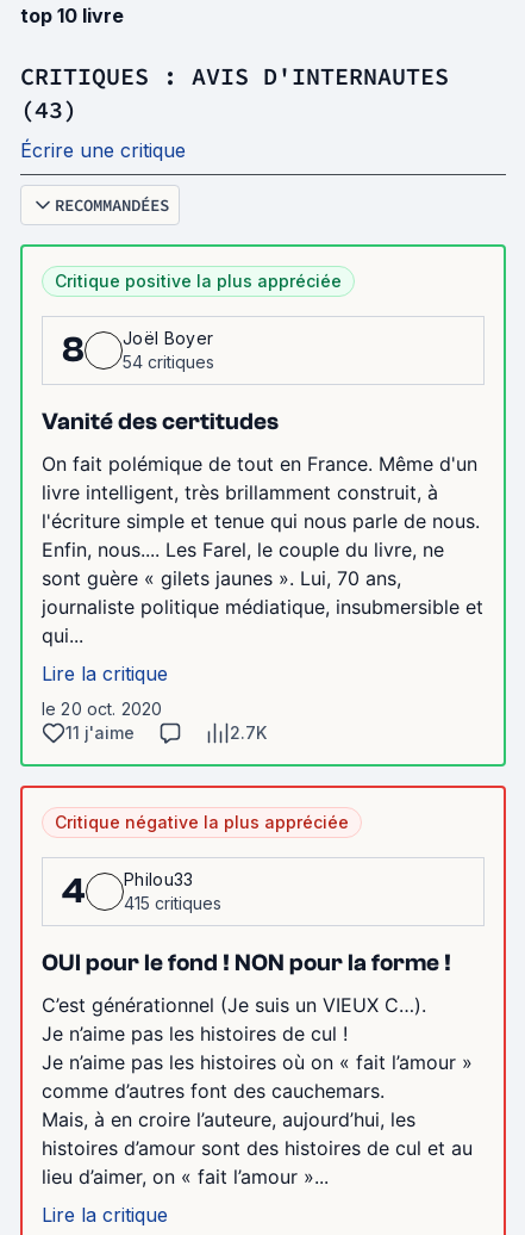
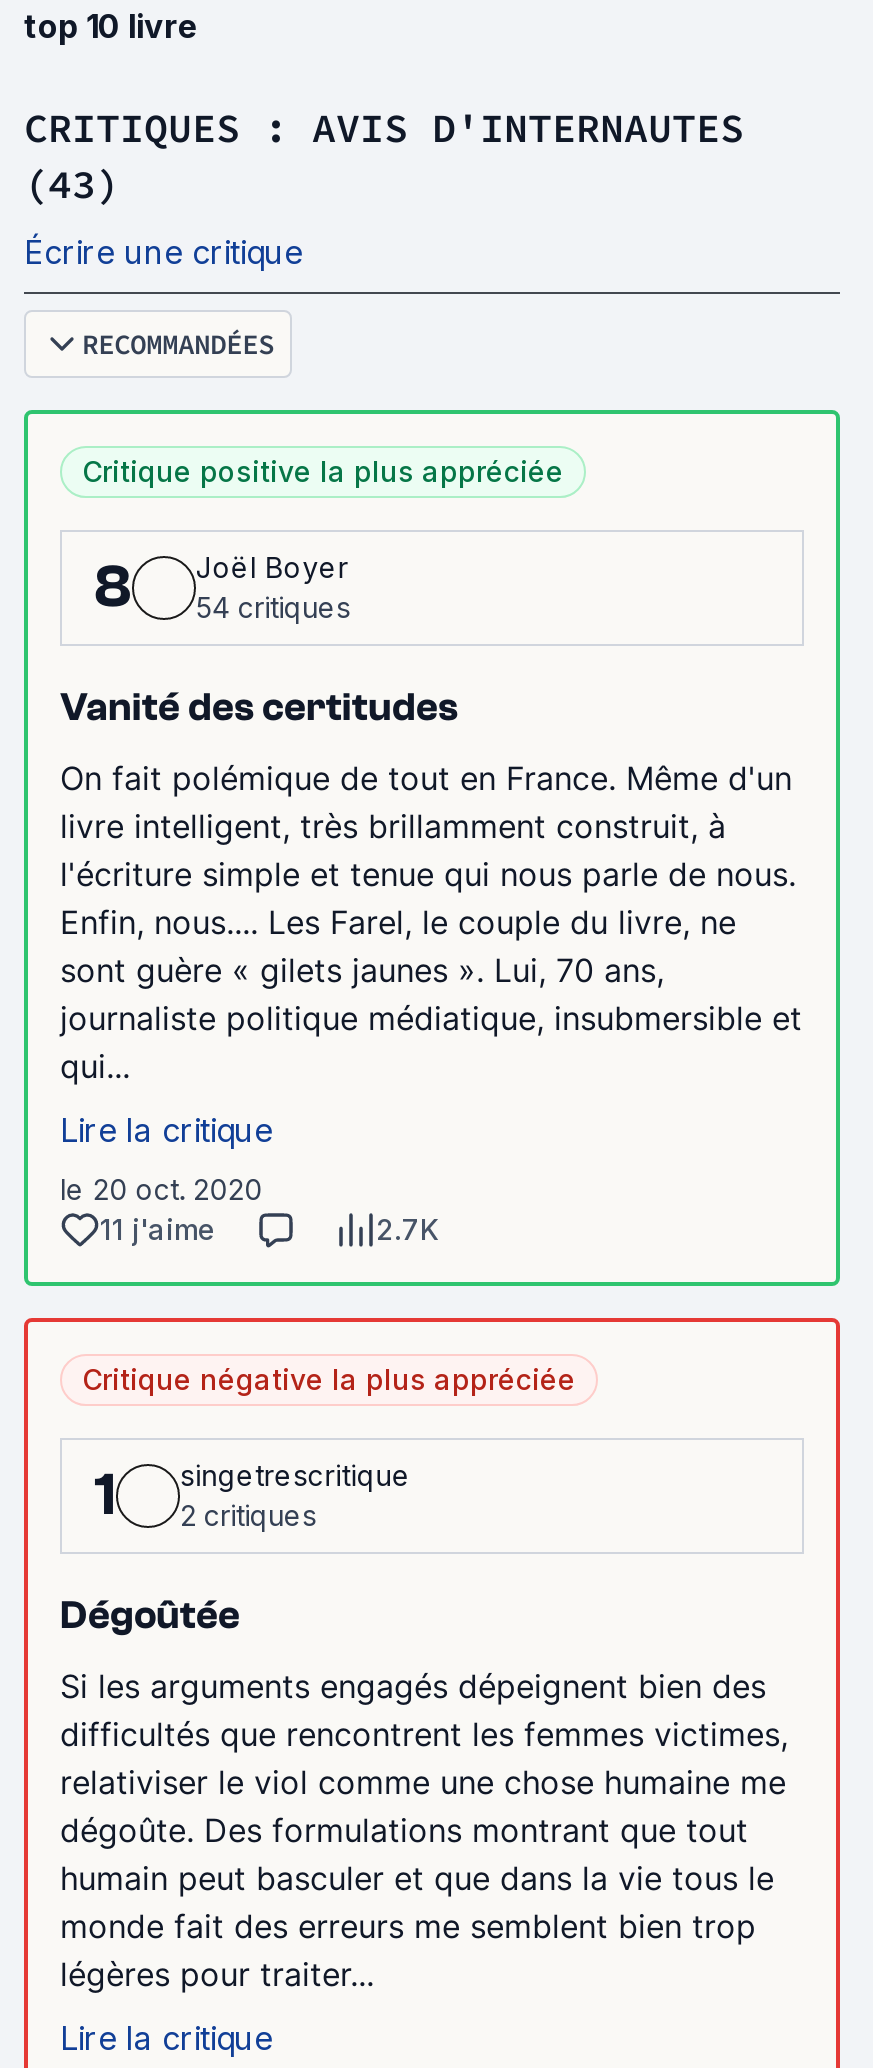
[62,869,221,913] 4 | Philou33 | 415 critiques -> [94,1458,411,1532] 1 | singetrescritique | 2 critiques
[42,949,451,976] OUI pour le fond ! NON pour la forme ! -> [60,1592,240,1638] Dégoûtée
[42,993,473,1189] C’est générationnel (Je suis un VIEUX C…). | Je n’aime pas les histoires de cul ! | Je n’aime pas les histoires où on « fait l’amour » | comme d’autres font des cauchemars. | Mais, à en croire l’auteure, aujourd’hui, les | histoires d’amour sont des histoires de cul et au | lieu d’aimer, on « fait l’amour »... -> [60,1666,788,1994] Si les arguments engagés dépeignent bien des | difficultés que rencontrent les femmes victimes, | relativiser le viol comme une chose humaine me | dégoûte. Des formulations montrant que tout | humain peut basculer et que dans la vie tous le | monde fait des erreurs me semblent bien trop | légères pour traiter...

